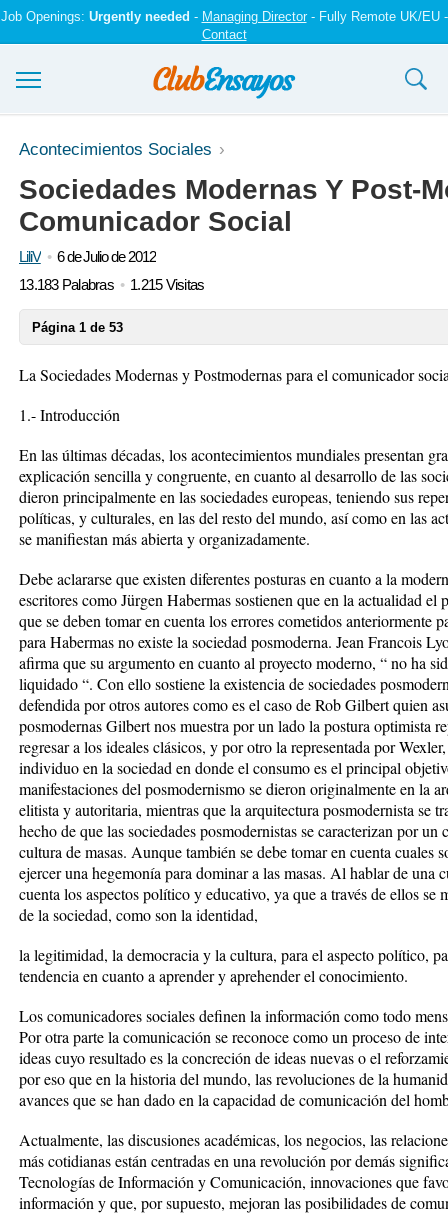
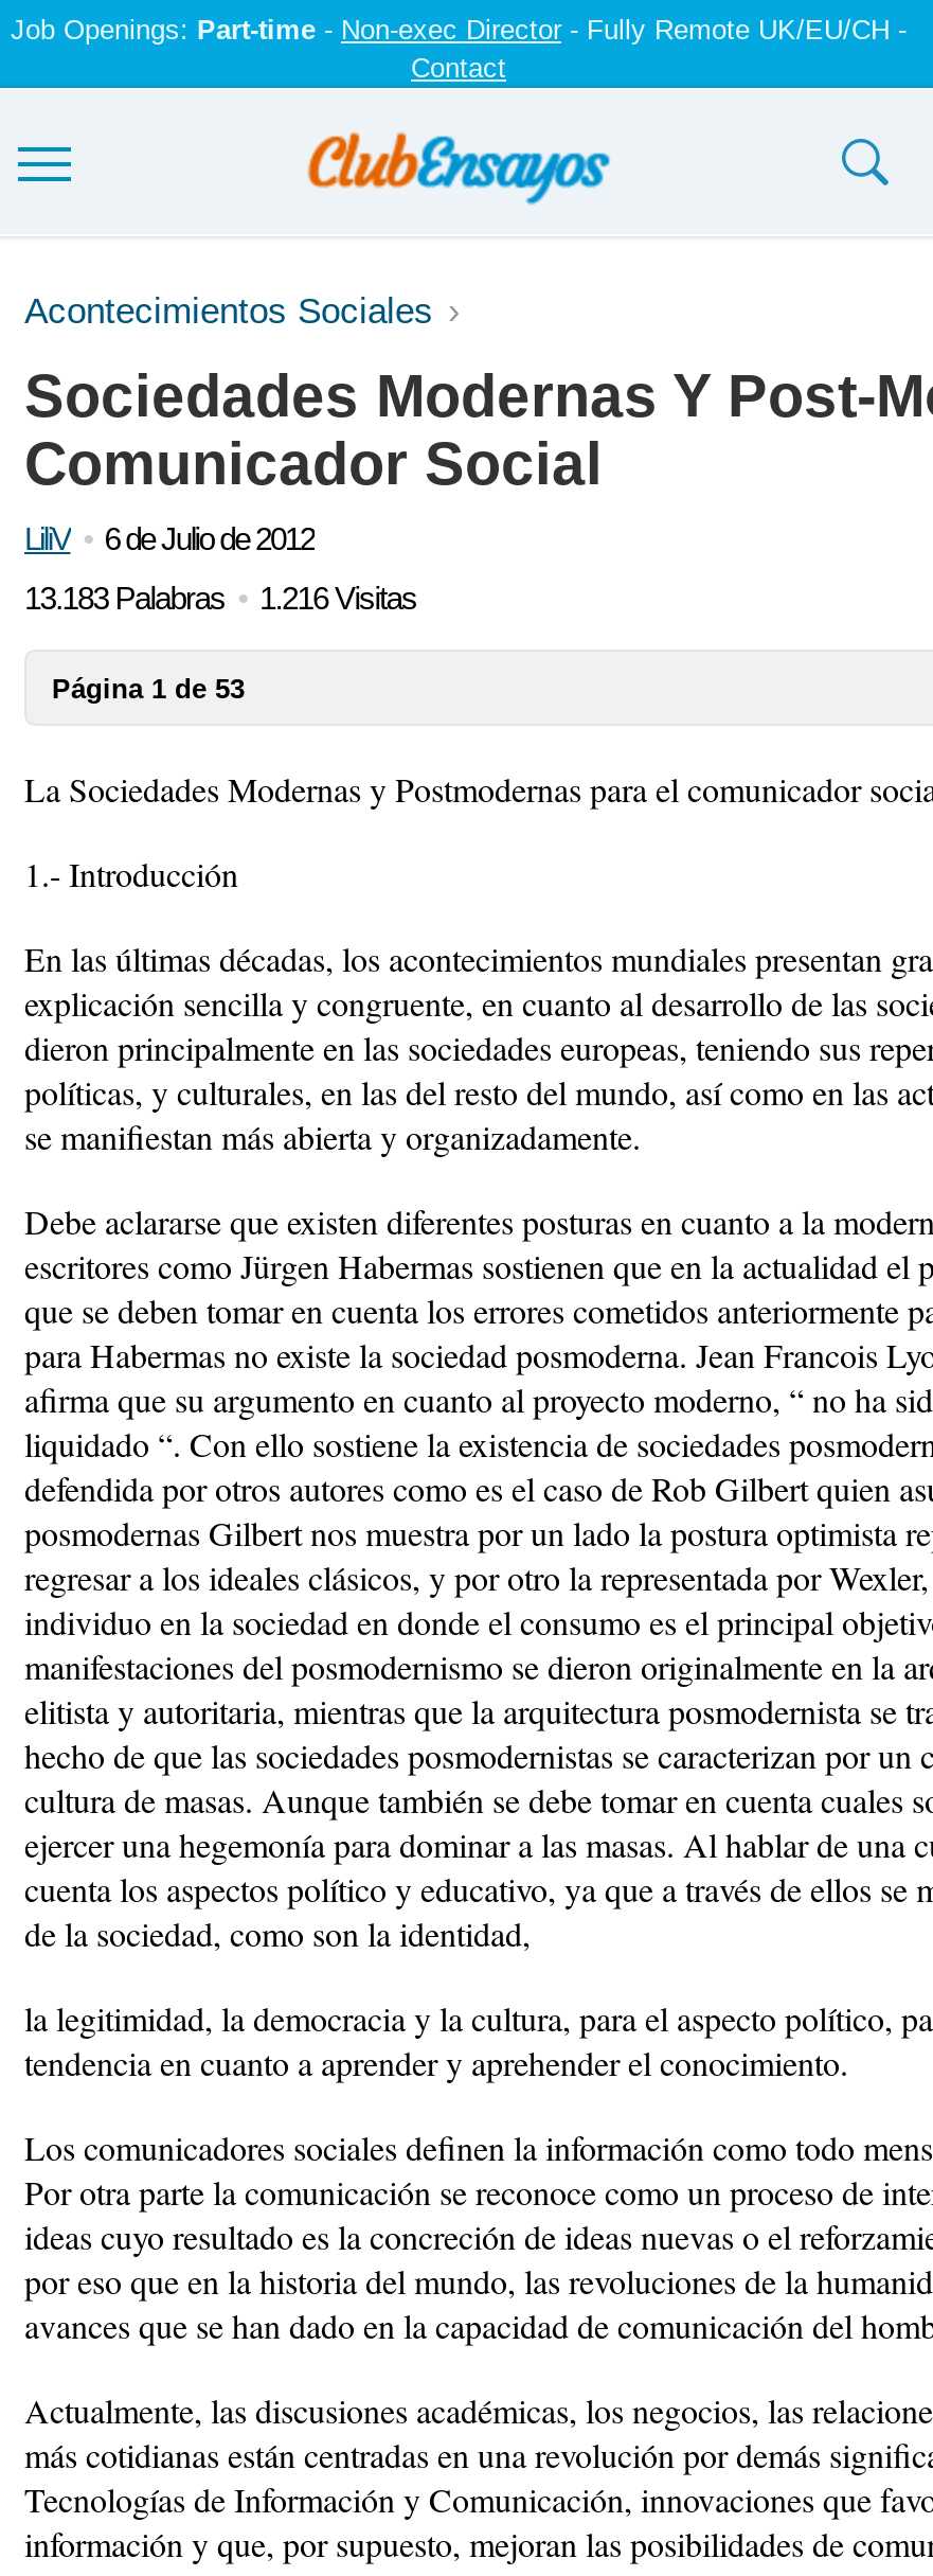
[0,9,447,24] Job Openings: Urgently needed - Managing Director - Fully Remote UK/EU - -> [11,14,907,46] Job Openings: Part-time - Non-exec Director - Fully Remote UK/EU/CH -
[19,276,204,293] 13.183 Palabras 1.215 Visitas -> [24,580,417,616] 13.183 Palabras 1.216 Visitas

